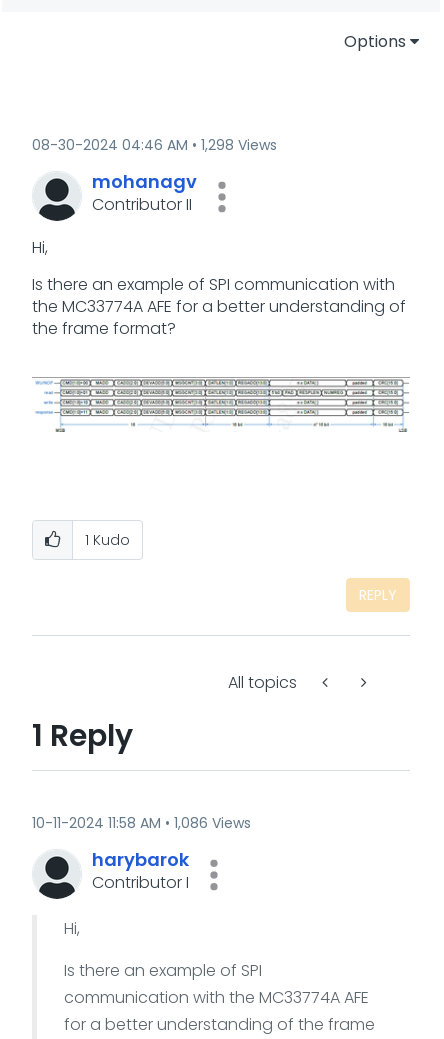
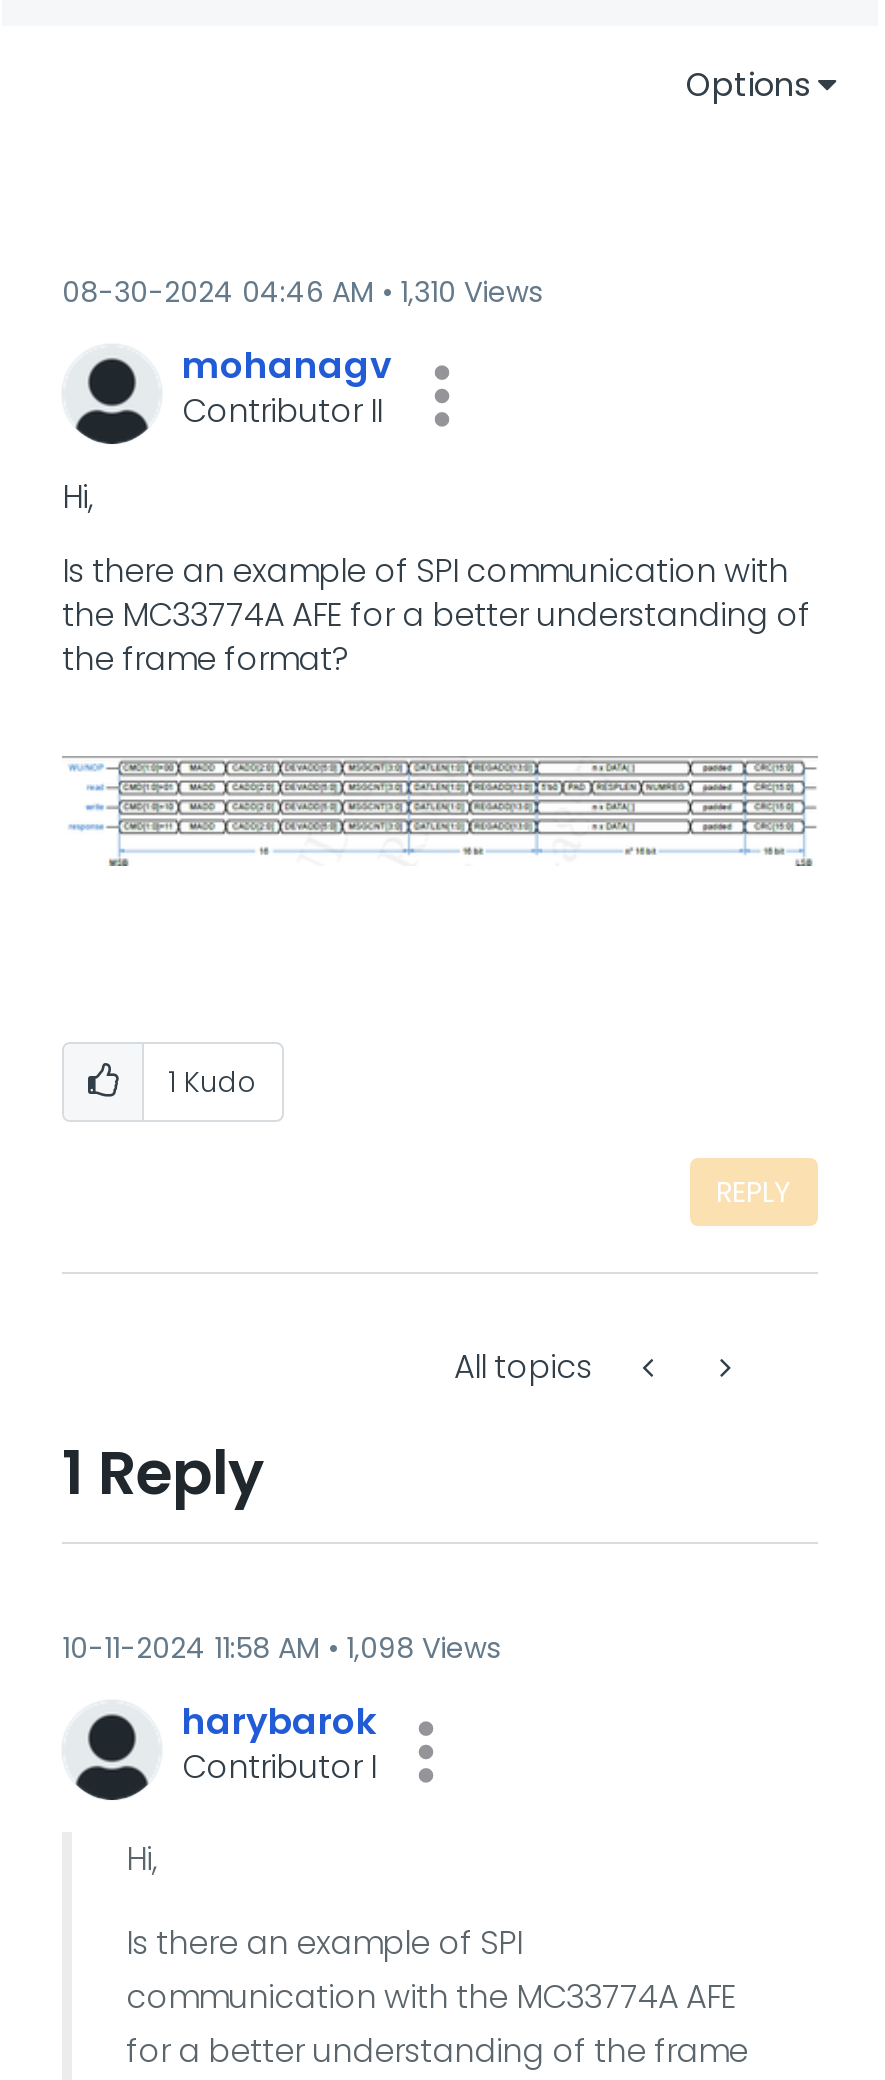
[32,135,277,155] 08-30-2024 04:46 AM 1,298 Views -> [62,272,542,312] 08-30-2024 04:46 AM 1,310 Views
[32,813,251,833] 10-11-2024 11:58 AM 1,086 Views -> [62,1628,500,1668] 10-11-2024 11:58 AM 1,098 Views

